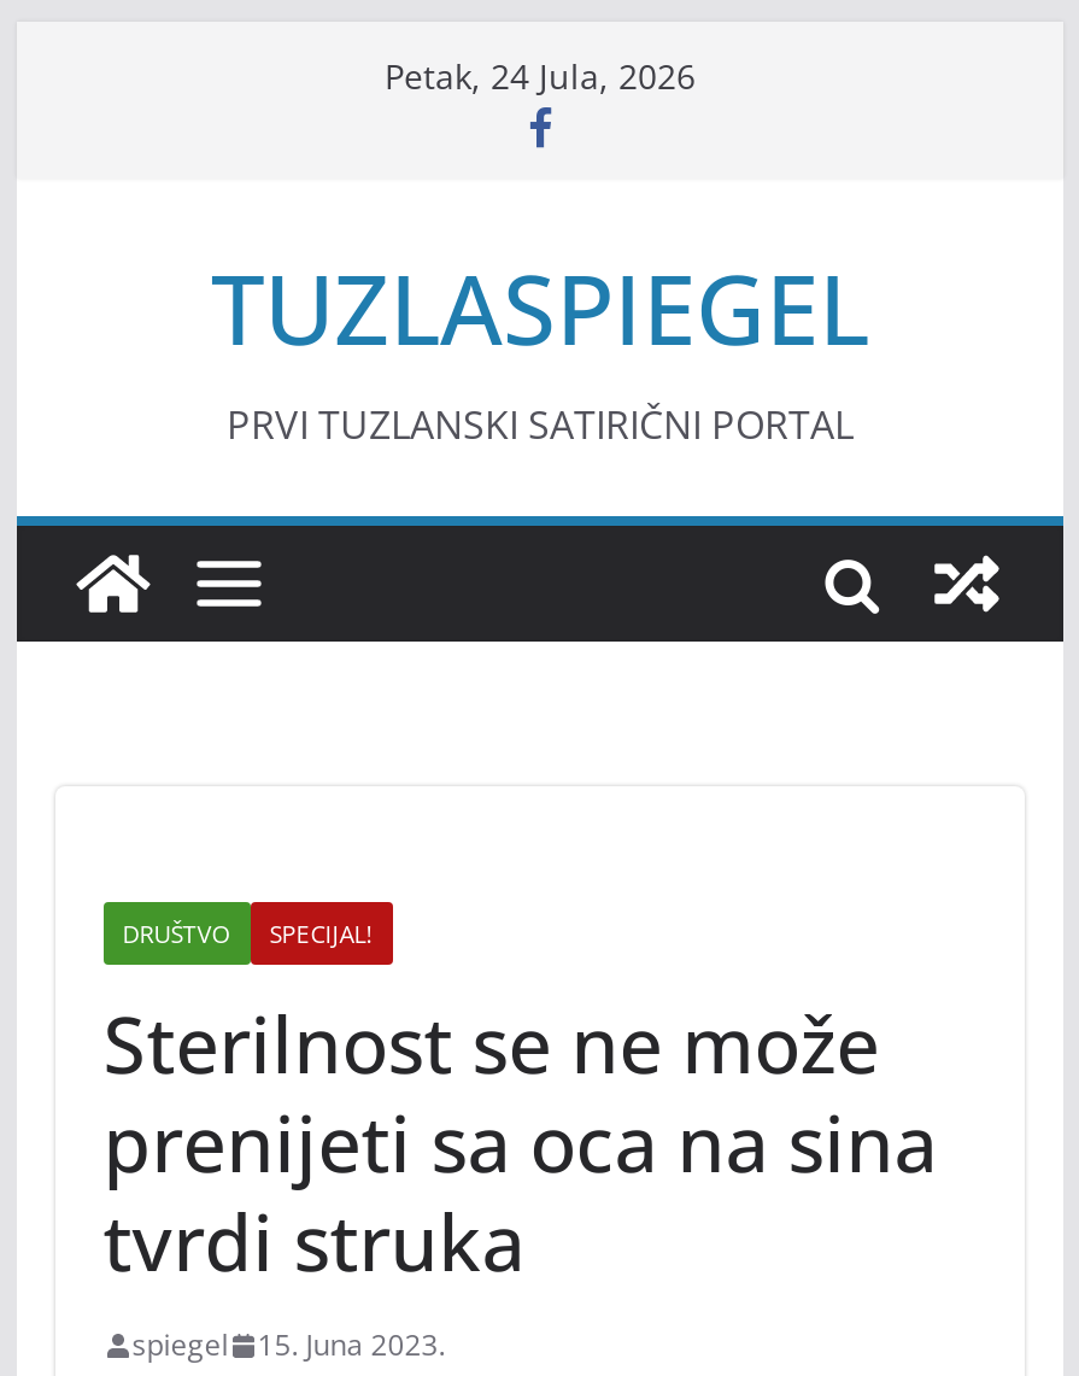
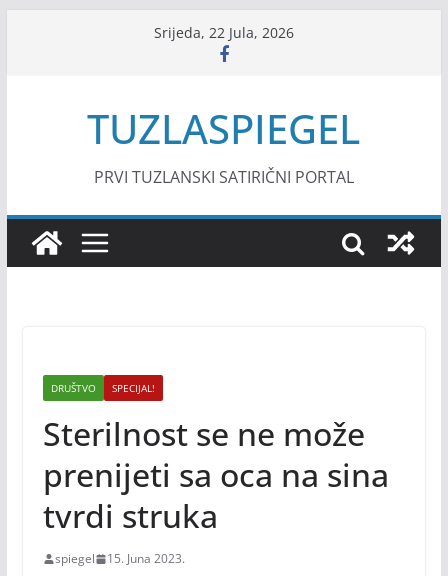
[385,53,696,99] Petak, 24 Jula, 2026 -> [154,23,294,42] Srijeda, 22 Jula, 2026

